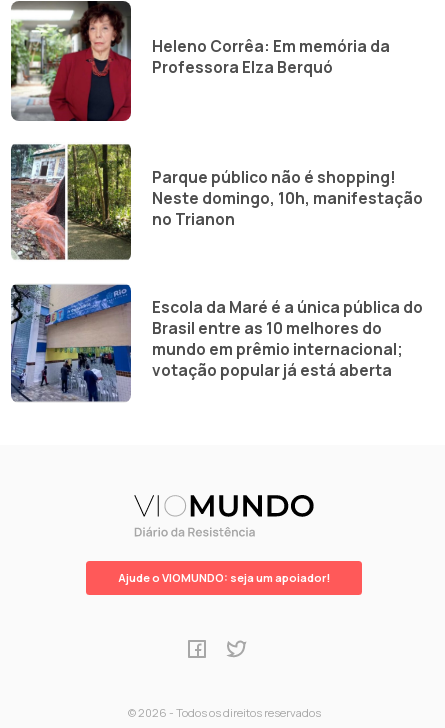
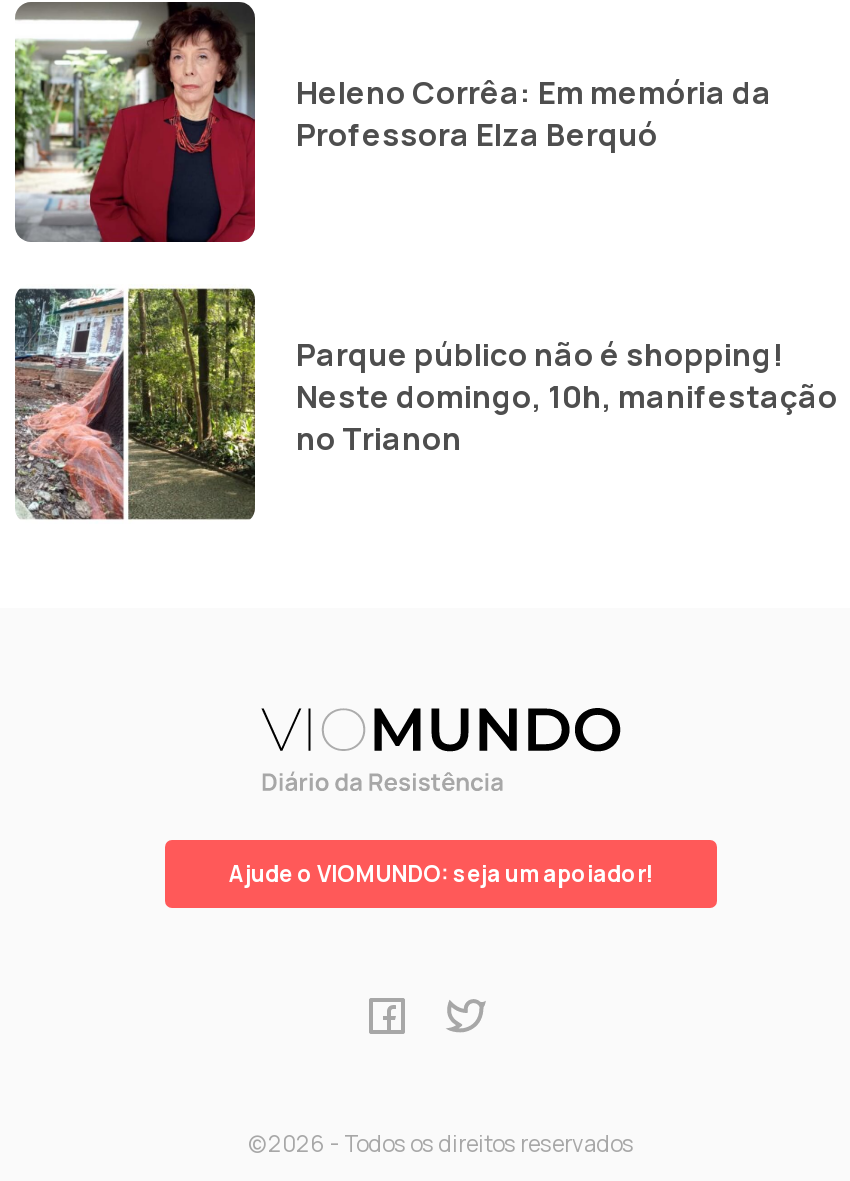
[11,284,422,402] [image] | Escola da Maré é a única pública do | Brasil entre as 10 melhores do | mundo em prêmio internacional; | votação popular já está aberta -> none

